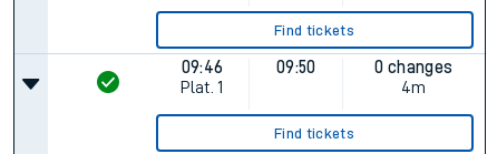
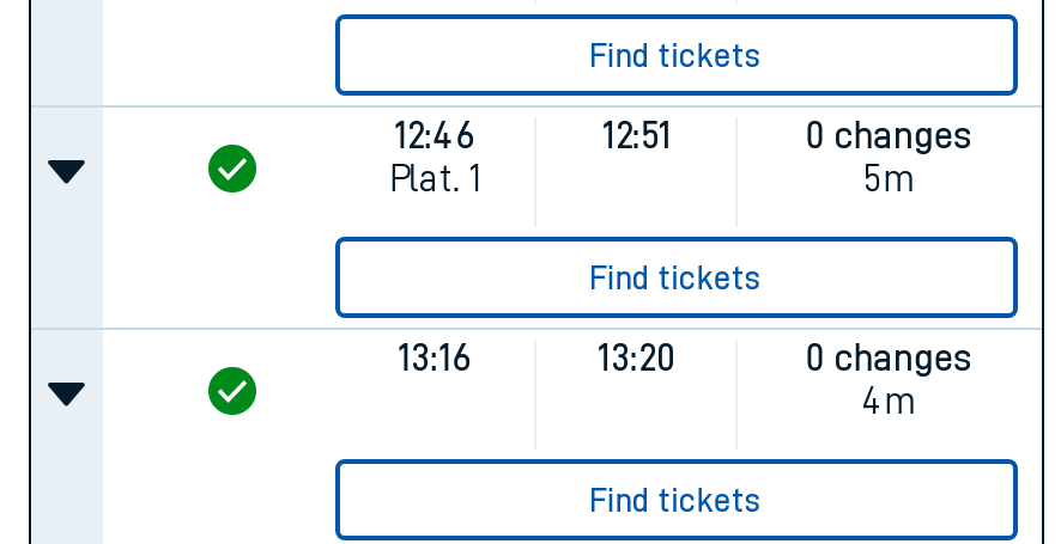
[181,59,223,76] 09:46 -> [394,117,475,155] 12:46
[276,59,316,76] 09:50 -> [398,117,973,378] 12:51 | 0 changes | 5m | Find tickets | 13:16 | 13:20

